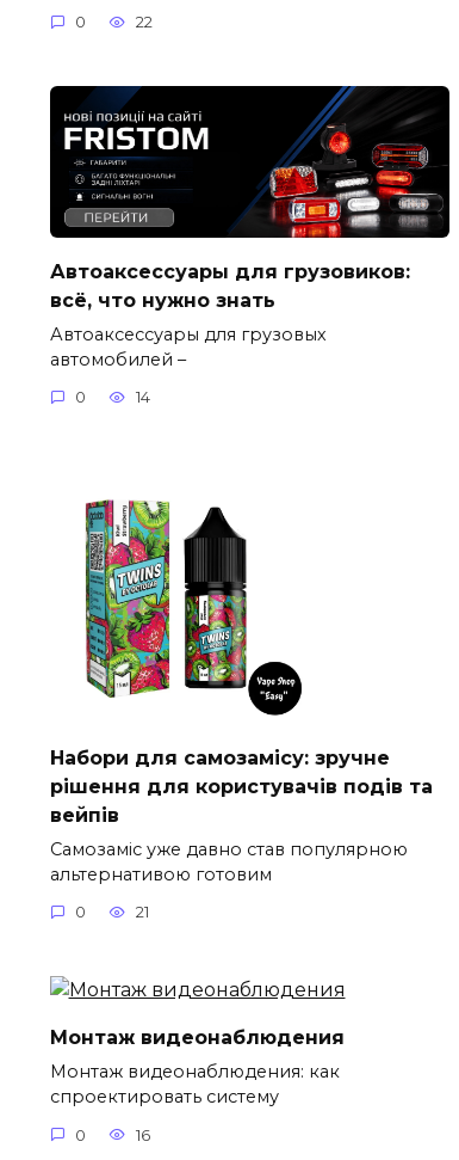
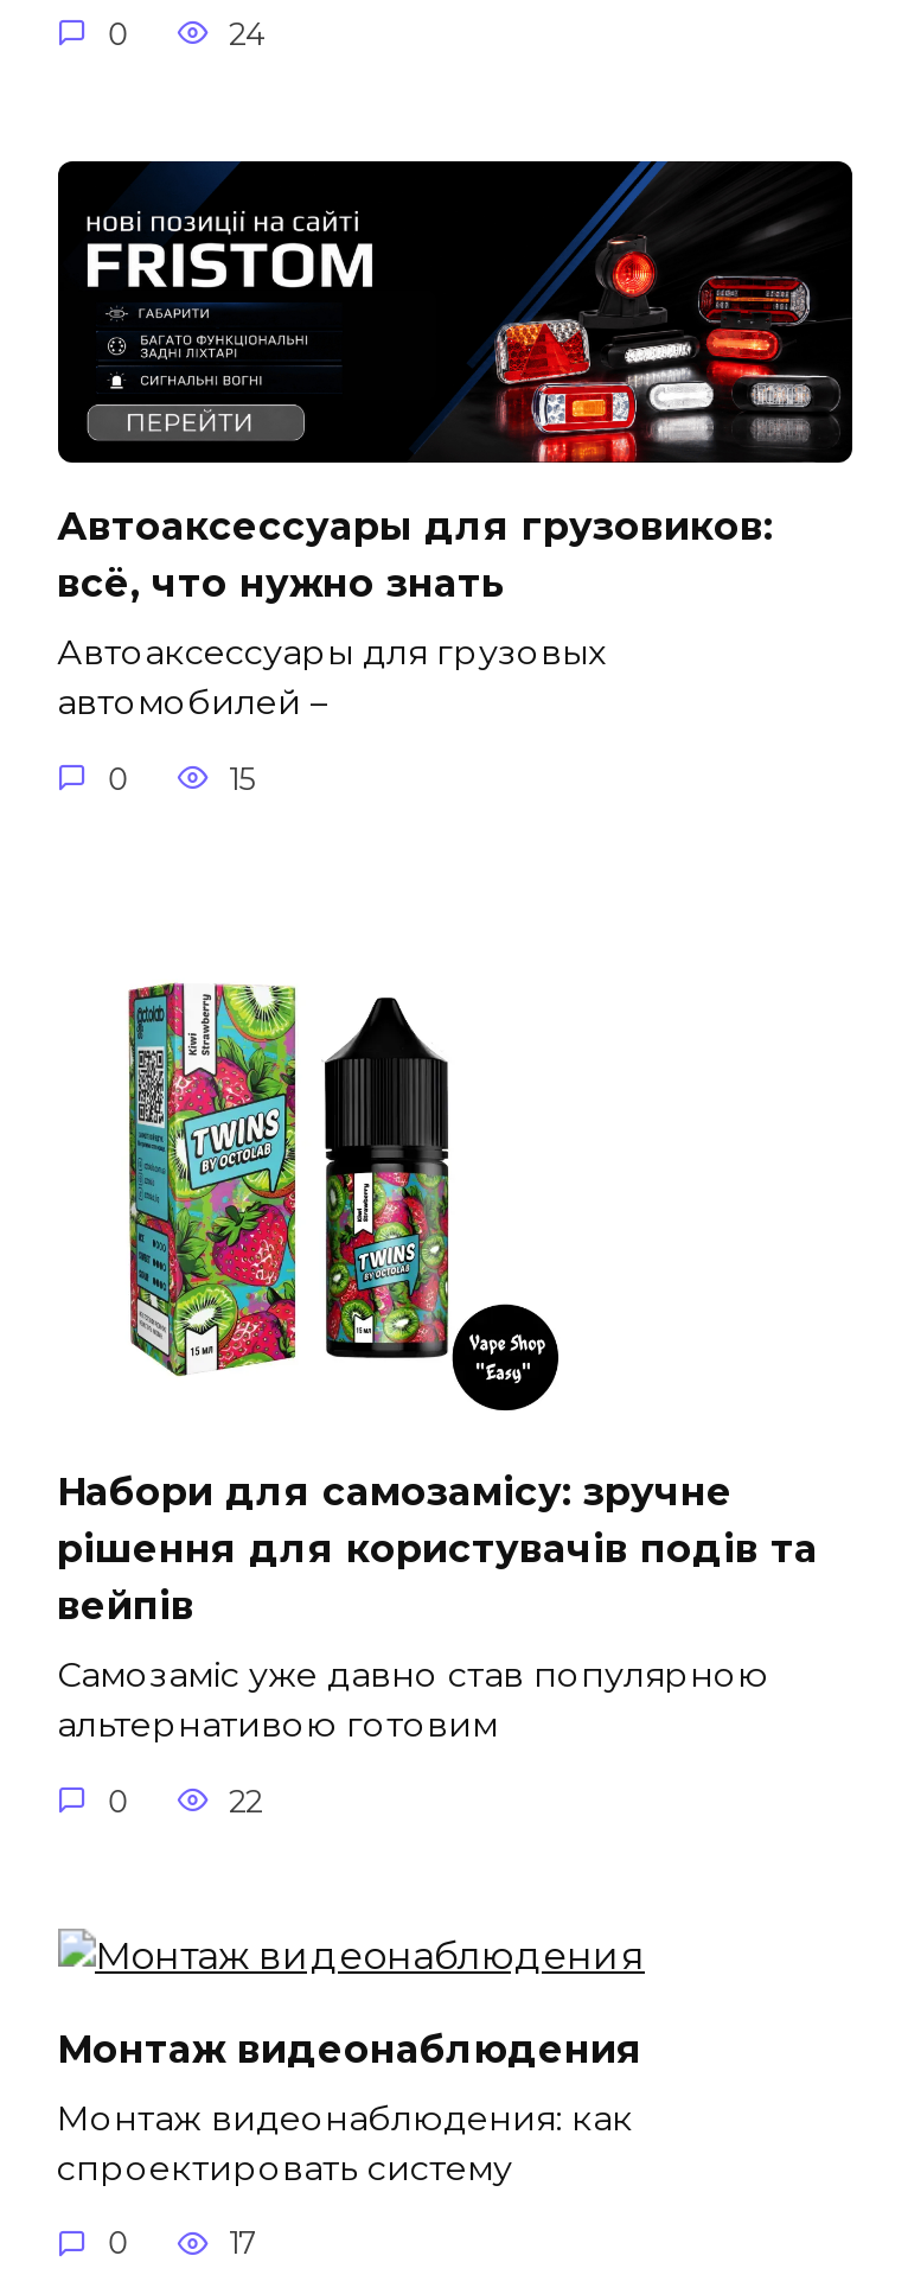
[136,13,153,31] 22 -> [229,16,264,52] 24
[136,389,150,407] 14 -> [229,761,255,797] 15
[136,903,149,921] 21 -> [229,1783,262,1819] 22
[136,1126,150,1144] 16 -> [229,2226,255,2261] 17

